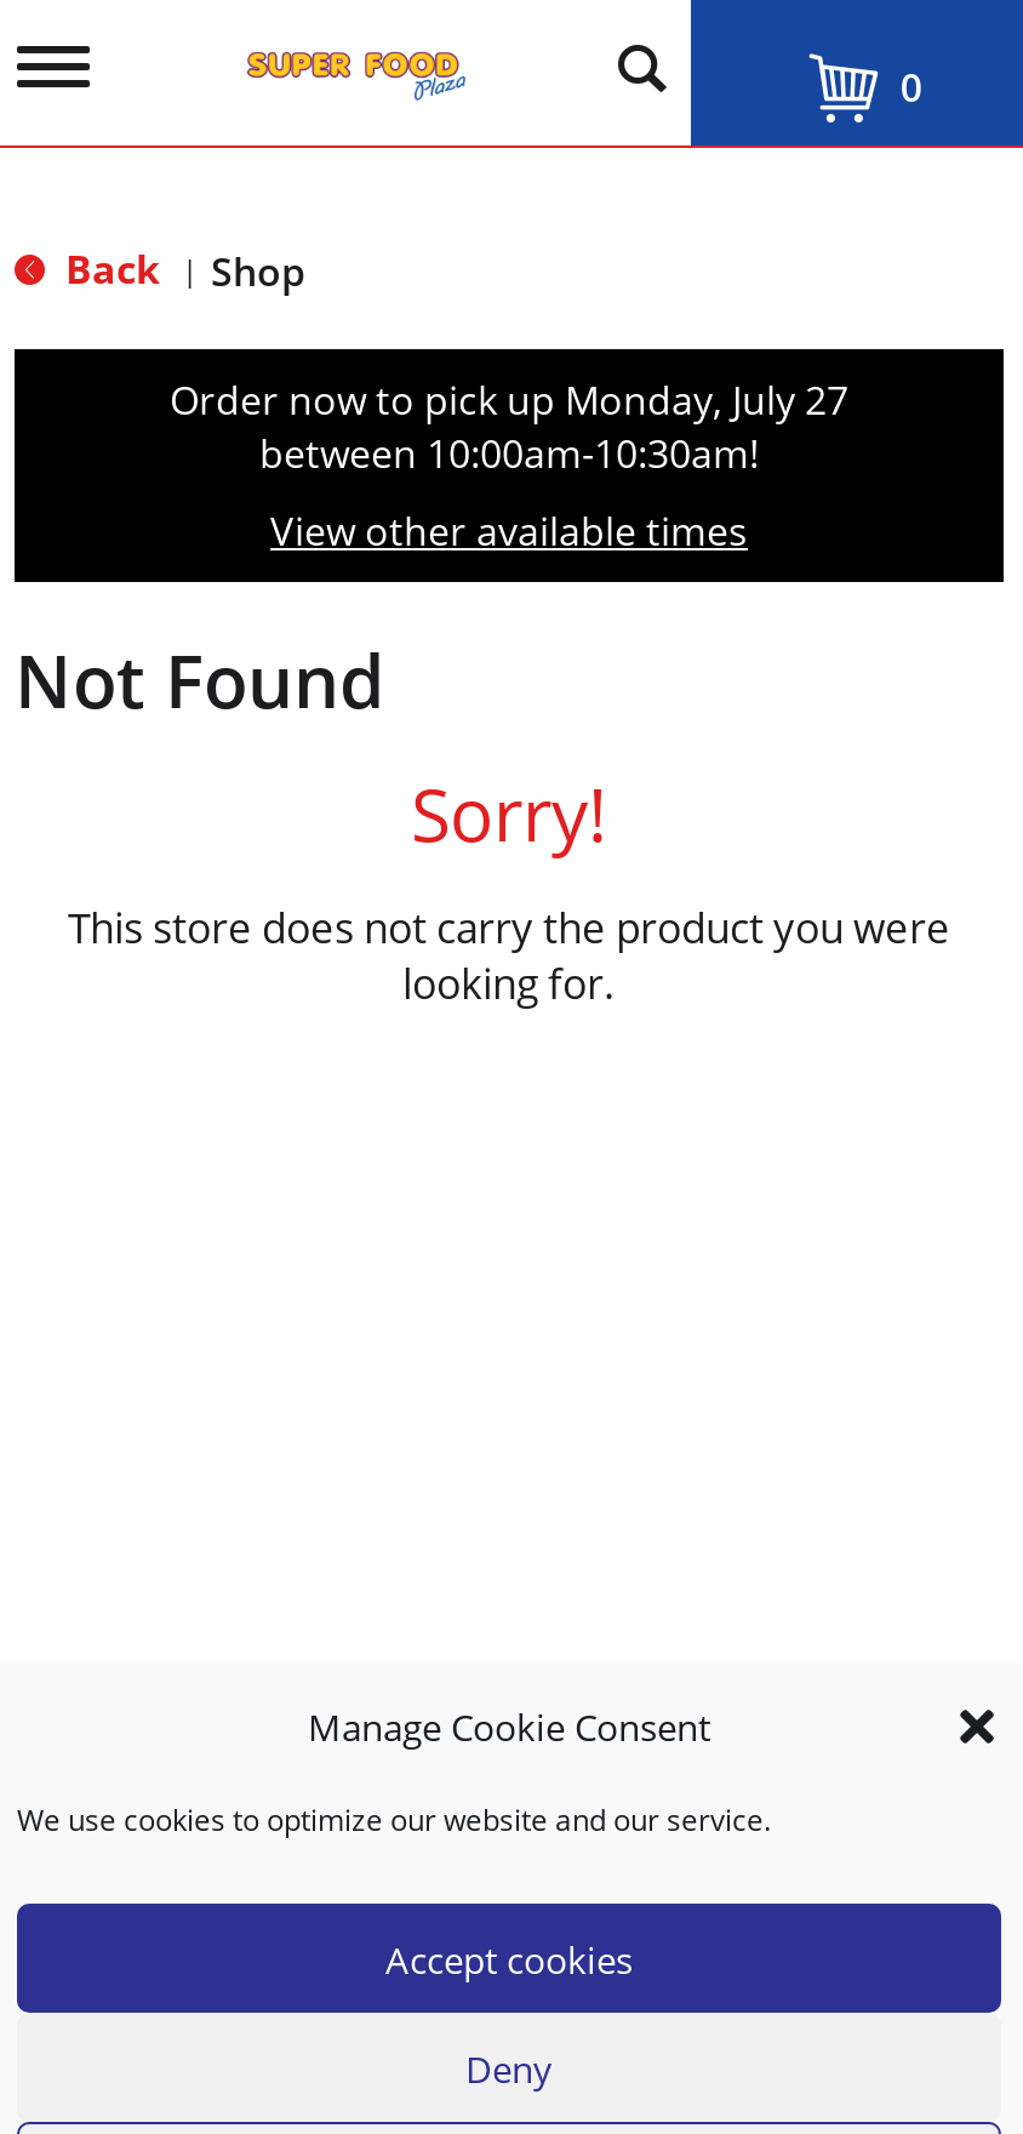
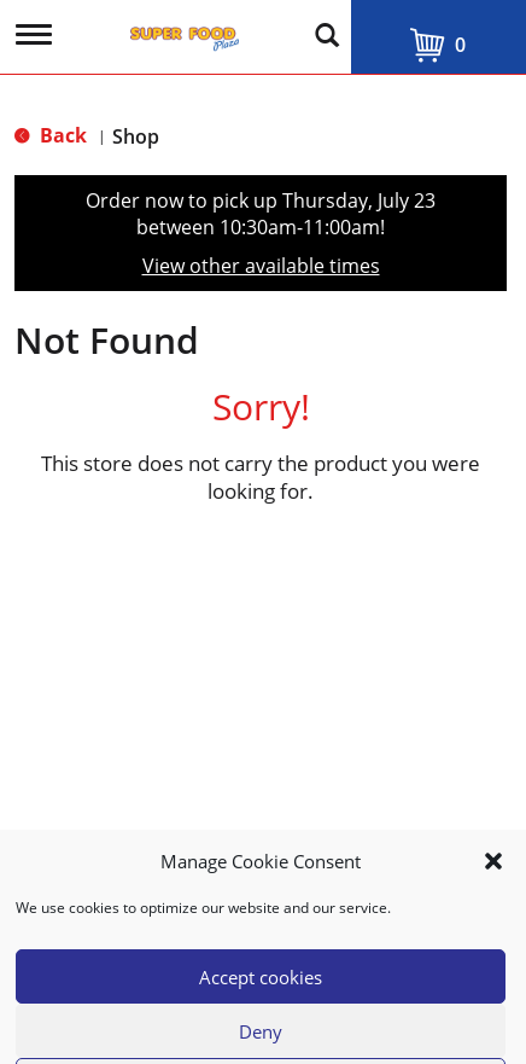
[170,373,848,427] Order now to pick up Monday, July 27 -> [86,187,436,214] Order now to pick up Thursday, July 23
[259,427,759,480] between 10:00am-10:30am! -> [136,214,385,240] between 10:30am-11:00am!

